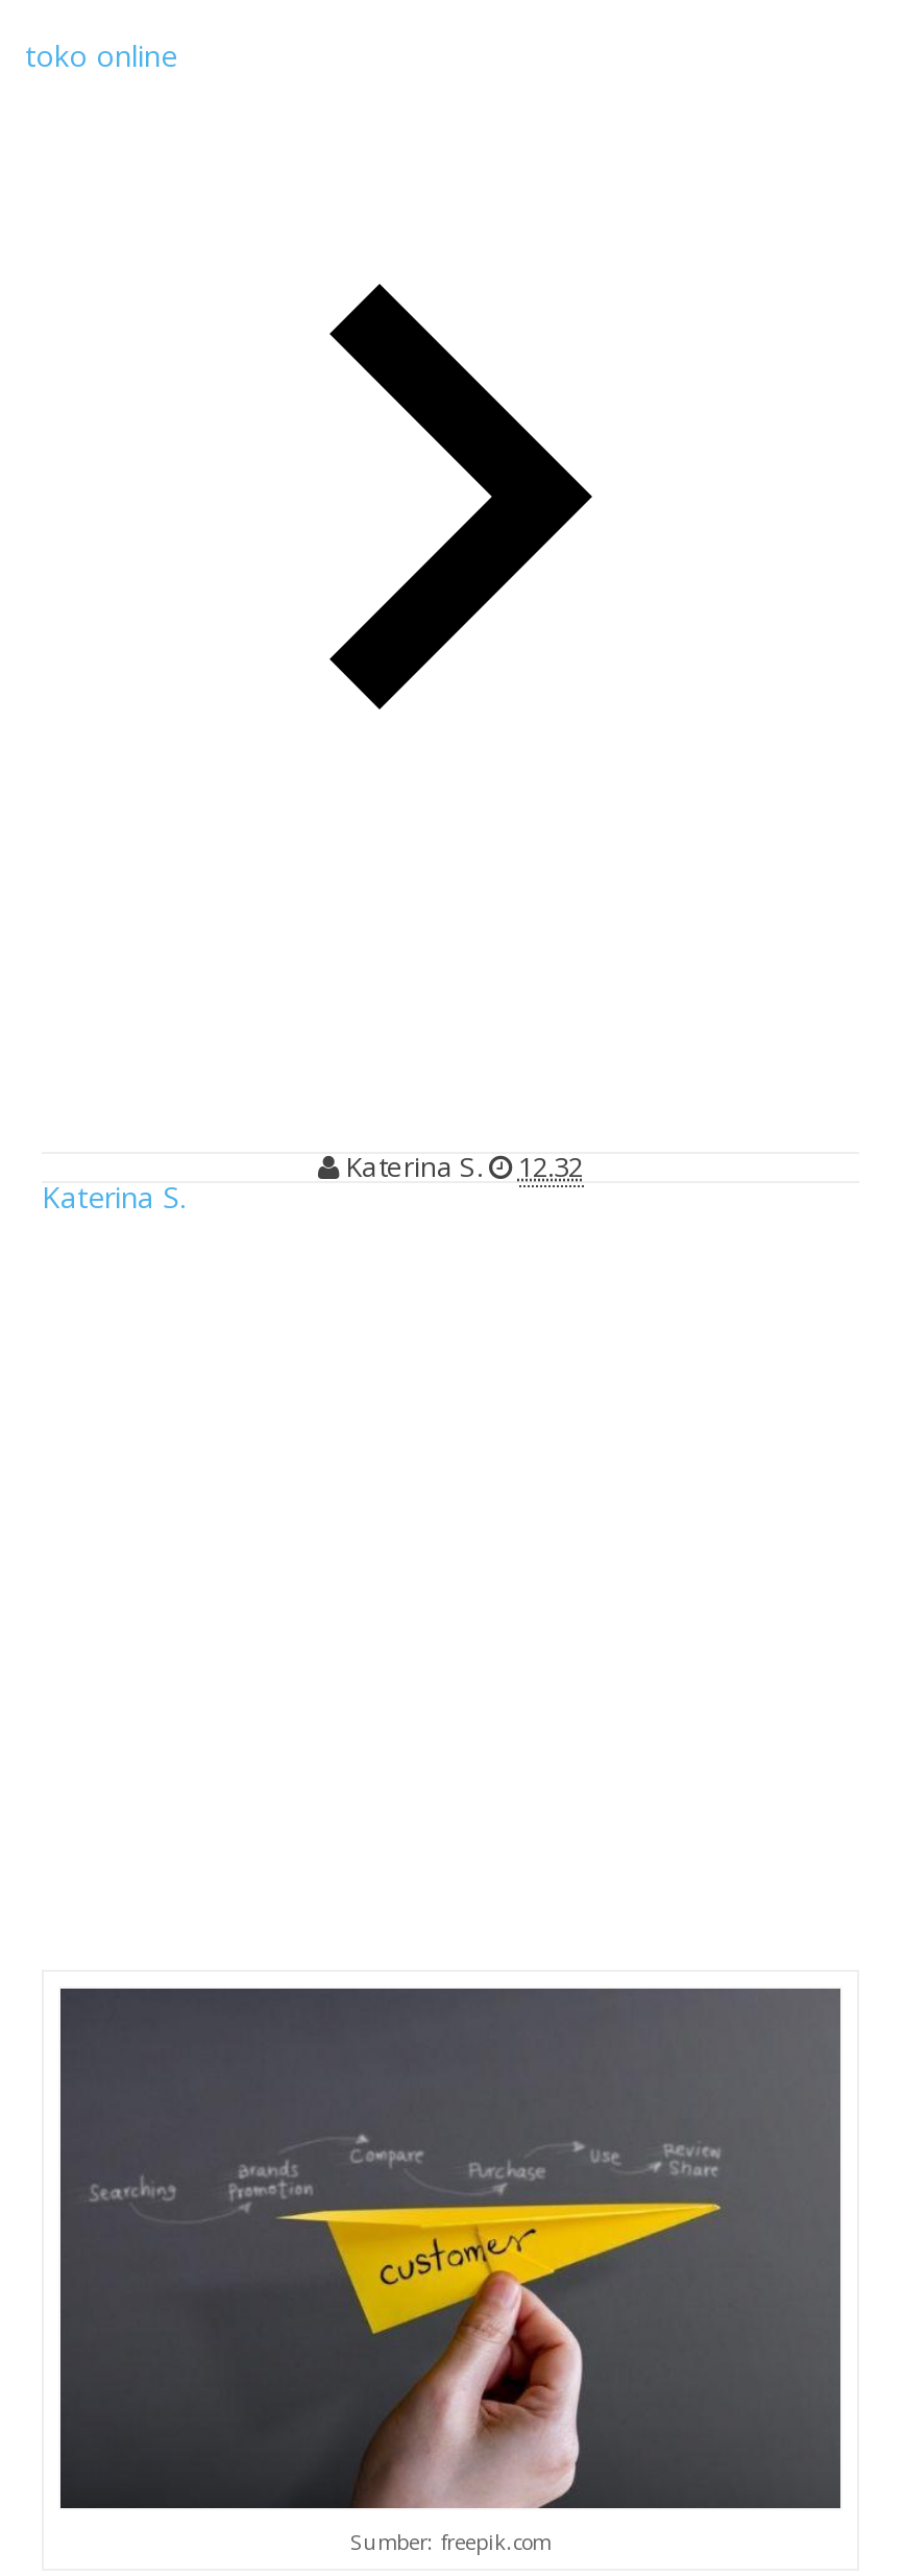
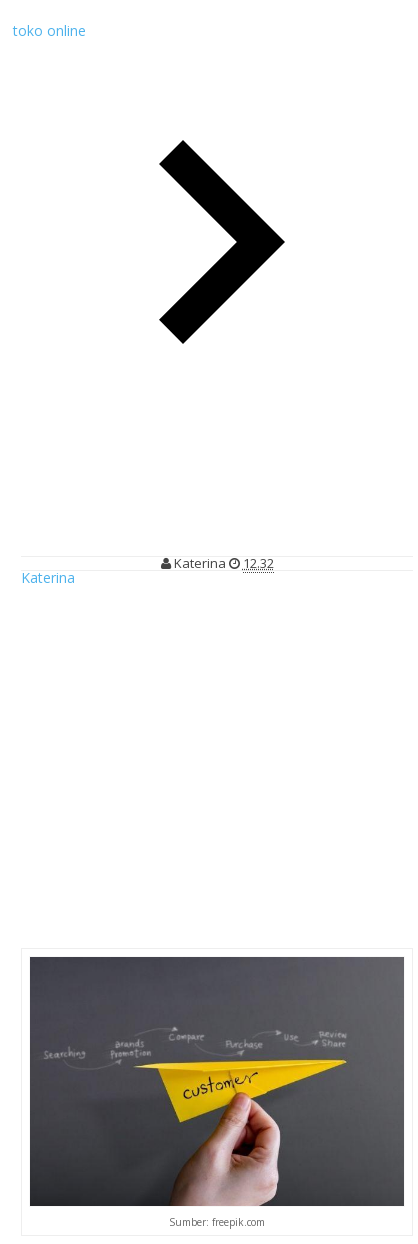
[345,1147,483,1184] Katerina S. -> [173,553,225,571] Katerina
[42,1176,186,1215] Katerina S. -> [21,567,75,586] Katerina

